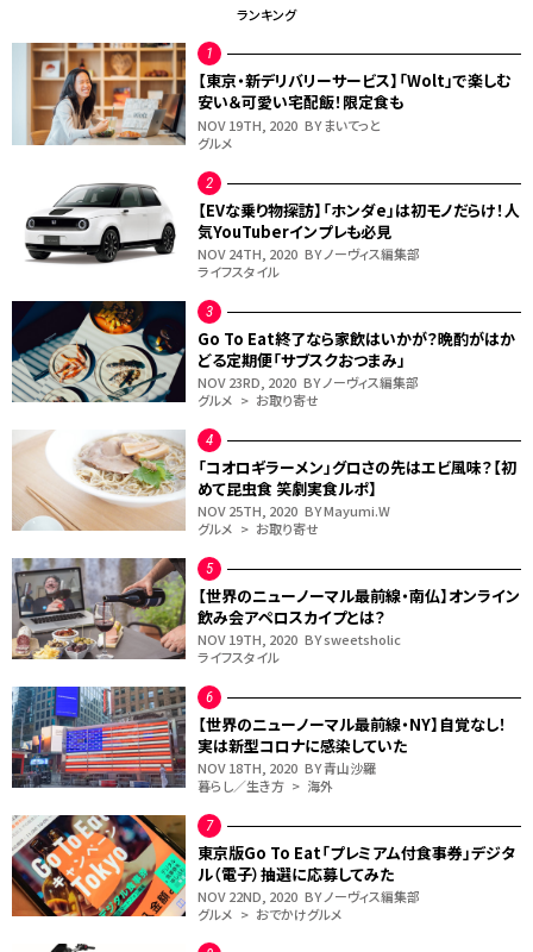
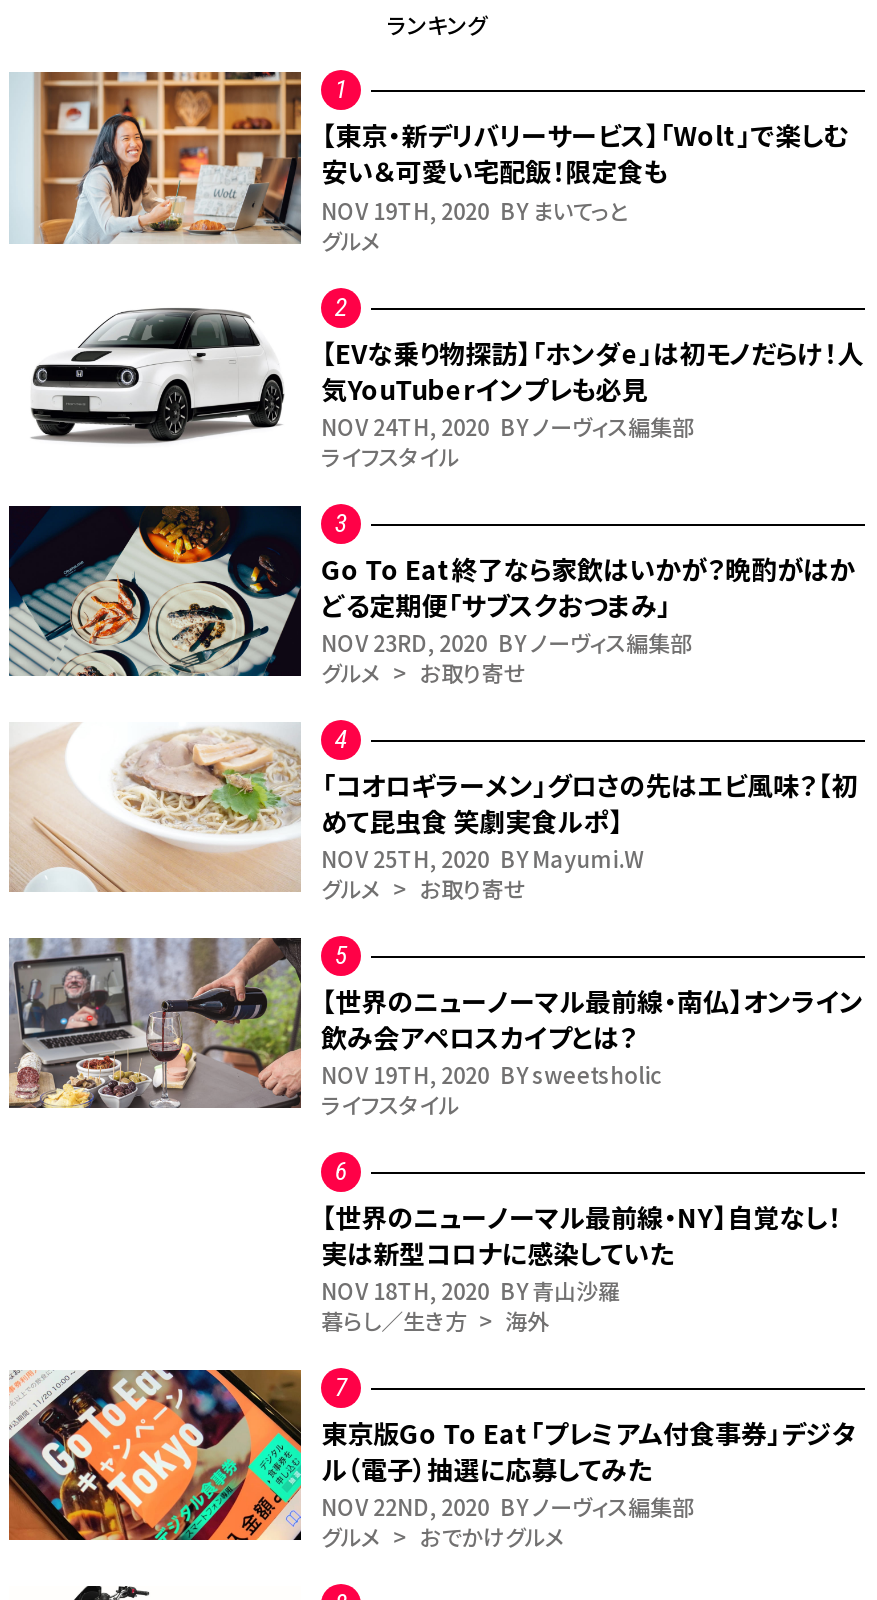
[11,685,187,789] [image] -> none

